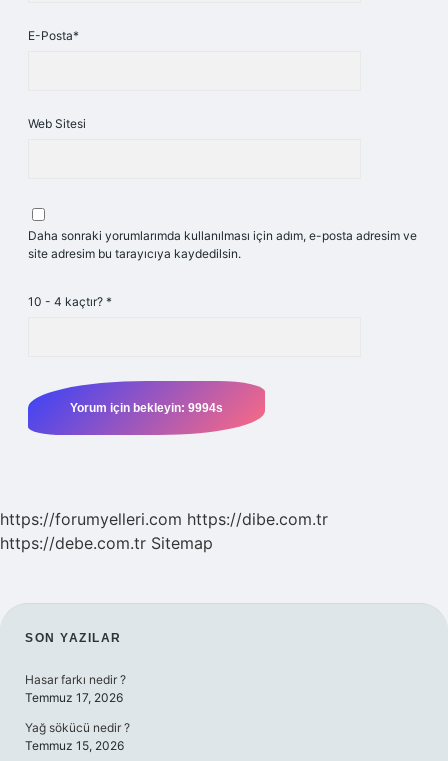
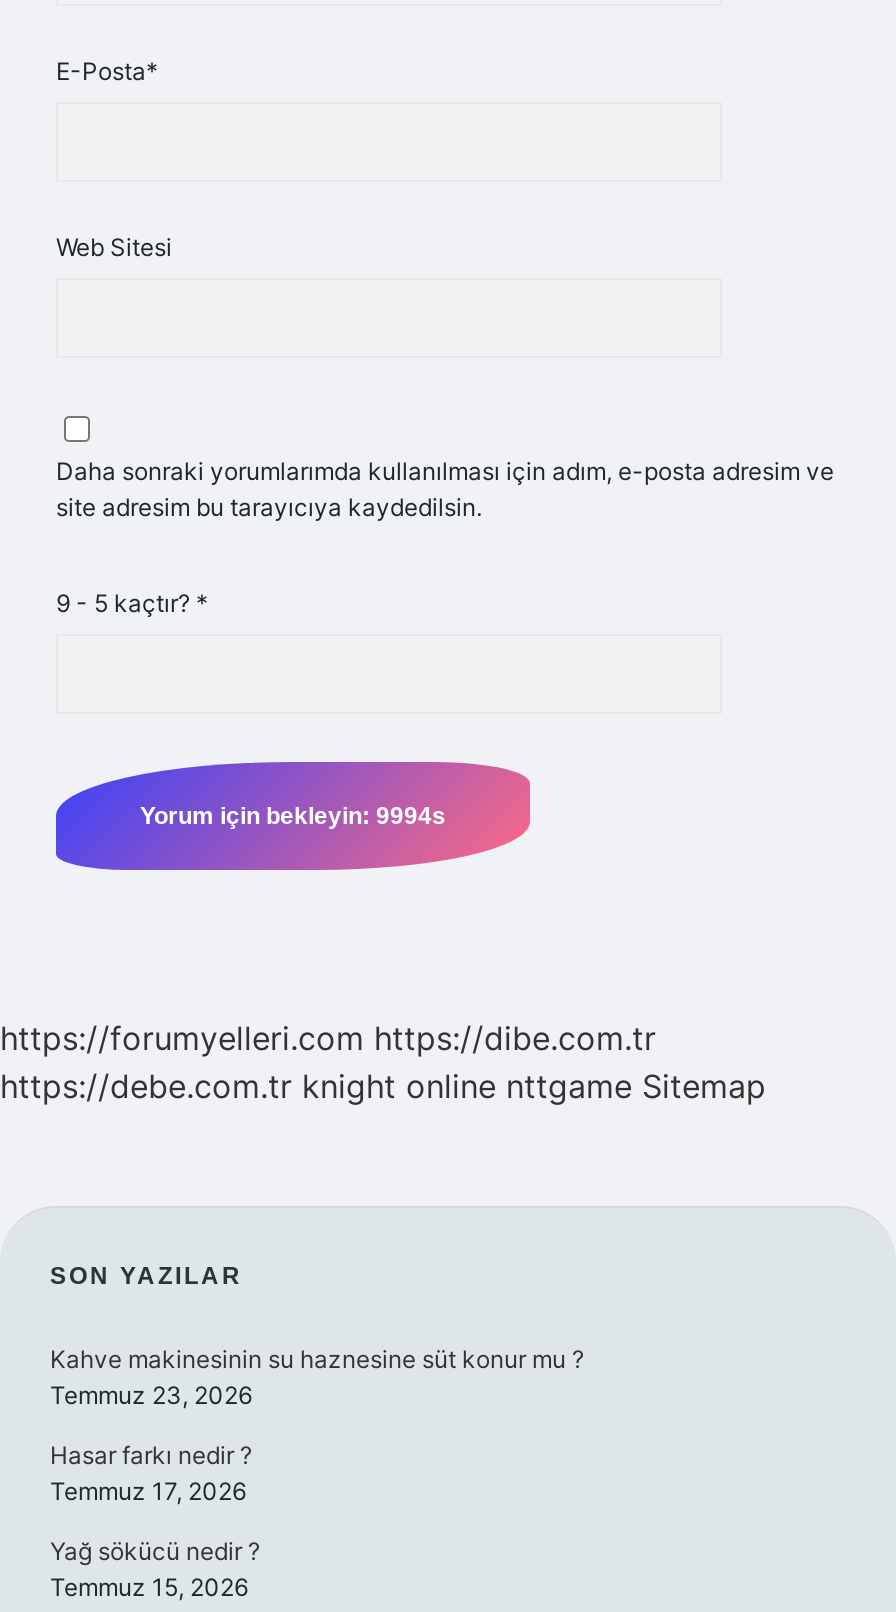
[28,294,112,309] 10 - 4 kaçtır? * -> [56,588,208,618] 9 - 5 kaçtır? *
[0,533,213,553] https://debe.com.tr Sitemap -> [0,1066,766,1106] https://debe.com.tr knight online nttgame Sitemap
none -> [50,1344,584,1410] Kahve makinesinin su haznesine süt konur mu ? | Temmuz 23, 2026

